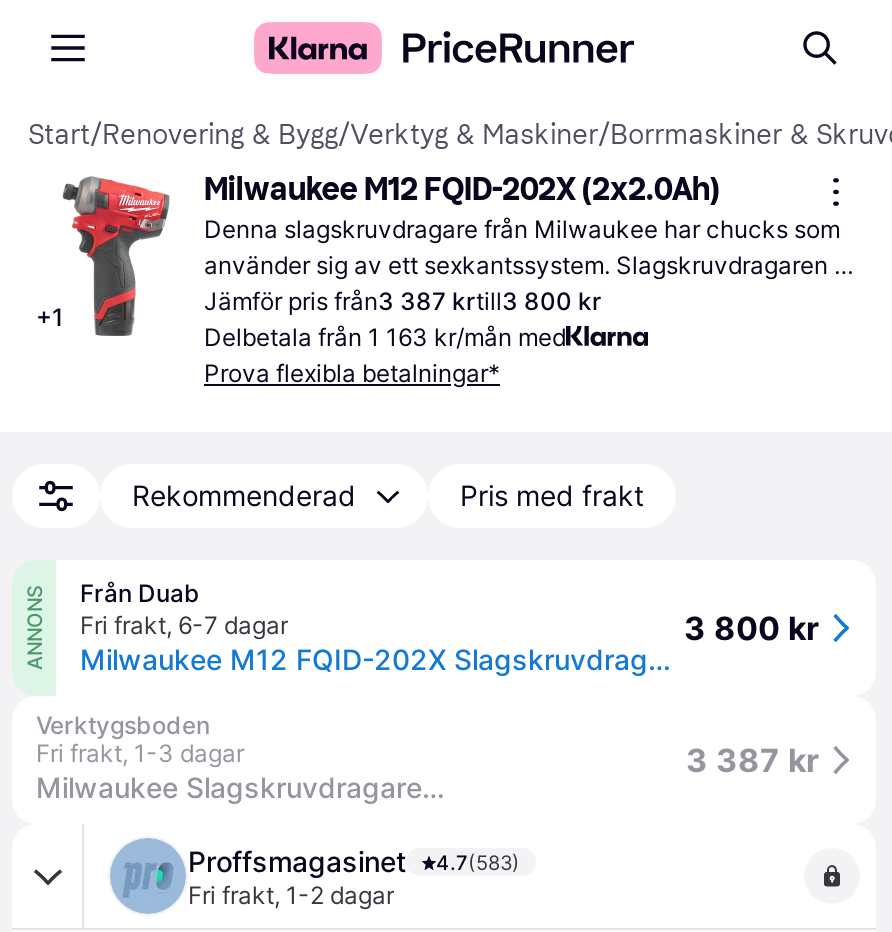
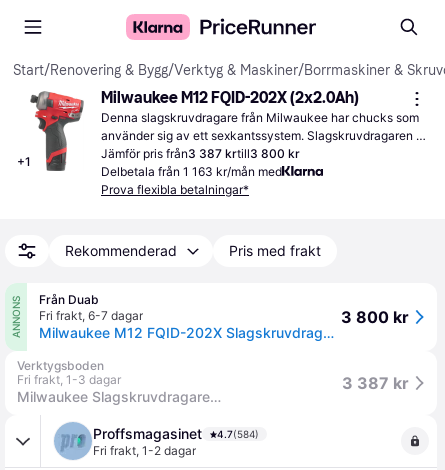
[188,844,520,878] Proffsmagasinet 4.7(583) -> [93,425,259,442] Proffsmagasinet 4.7(584)

